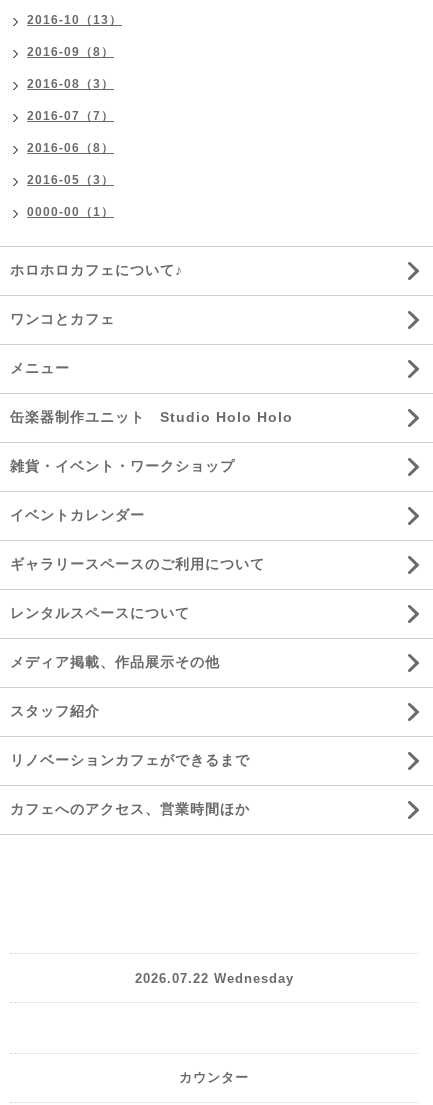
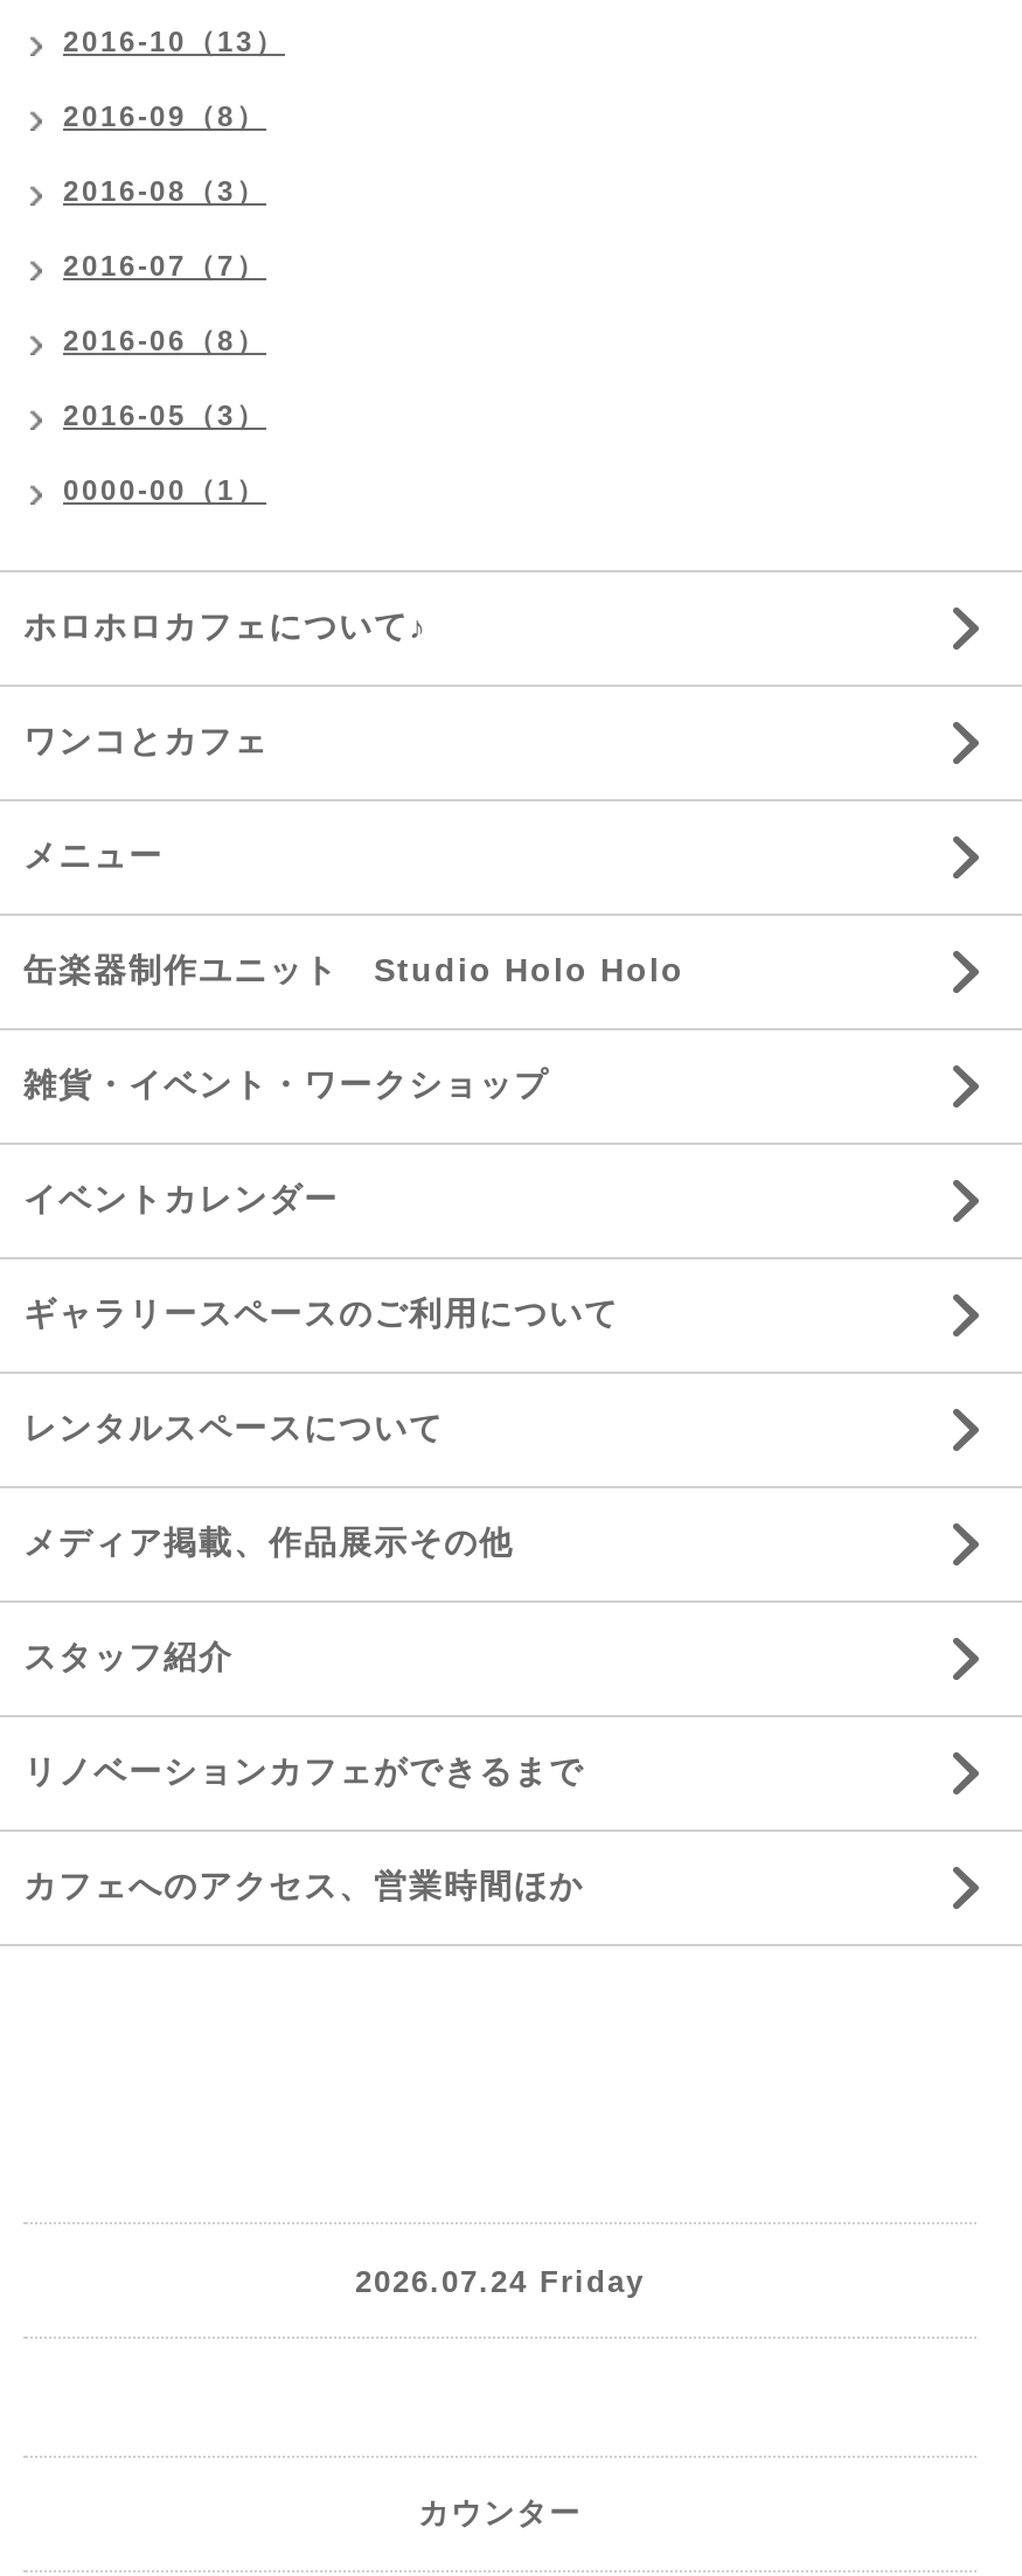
[134,970,293,985] 2026.07.22 Wednesday -> [355,2263,645,2298] 2026.07.24 Friday

